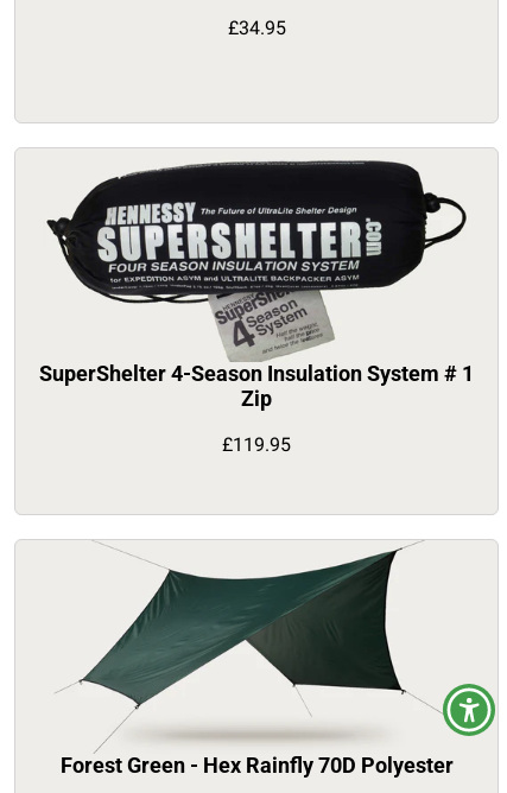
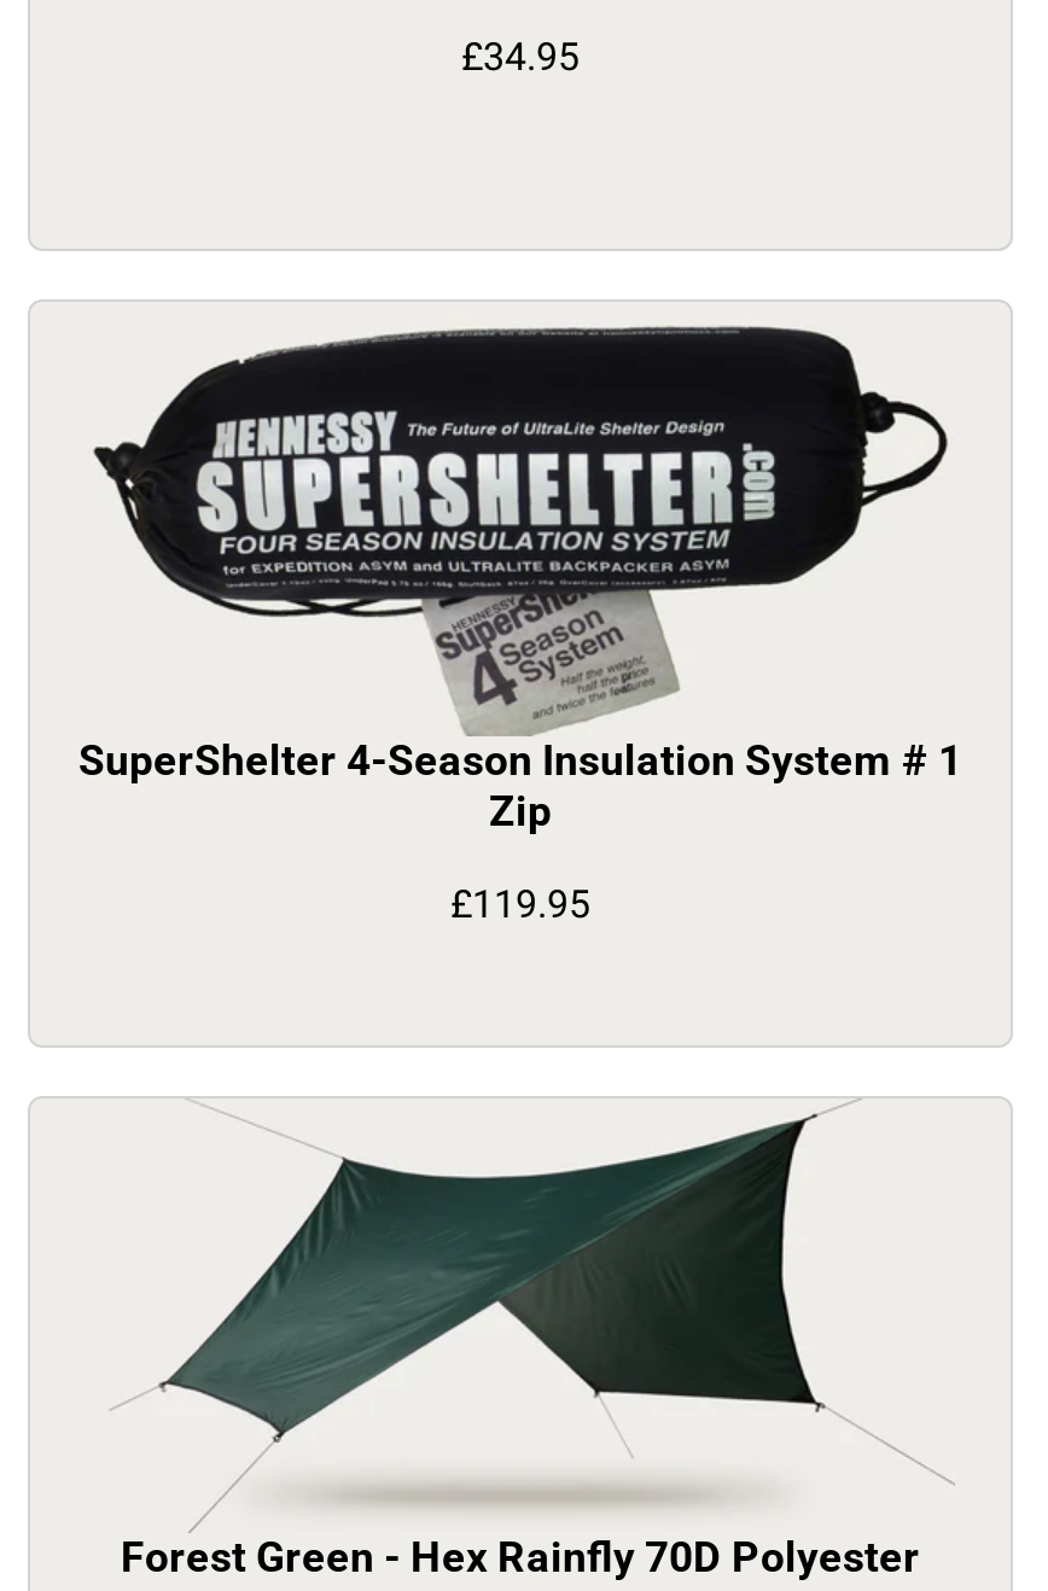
[442,683,496,737] [image] -> none

